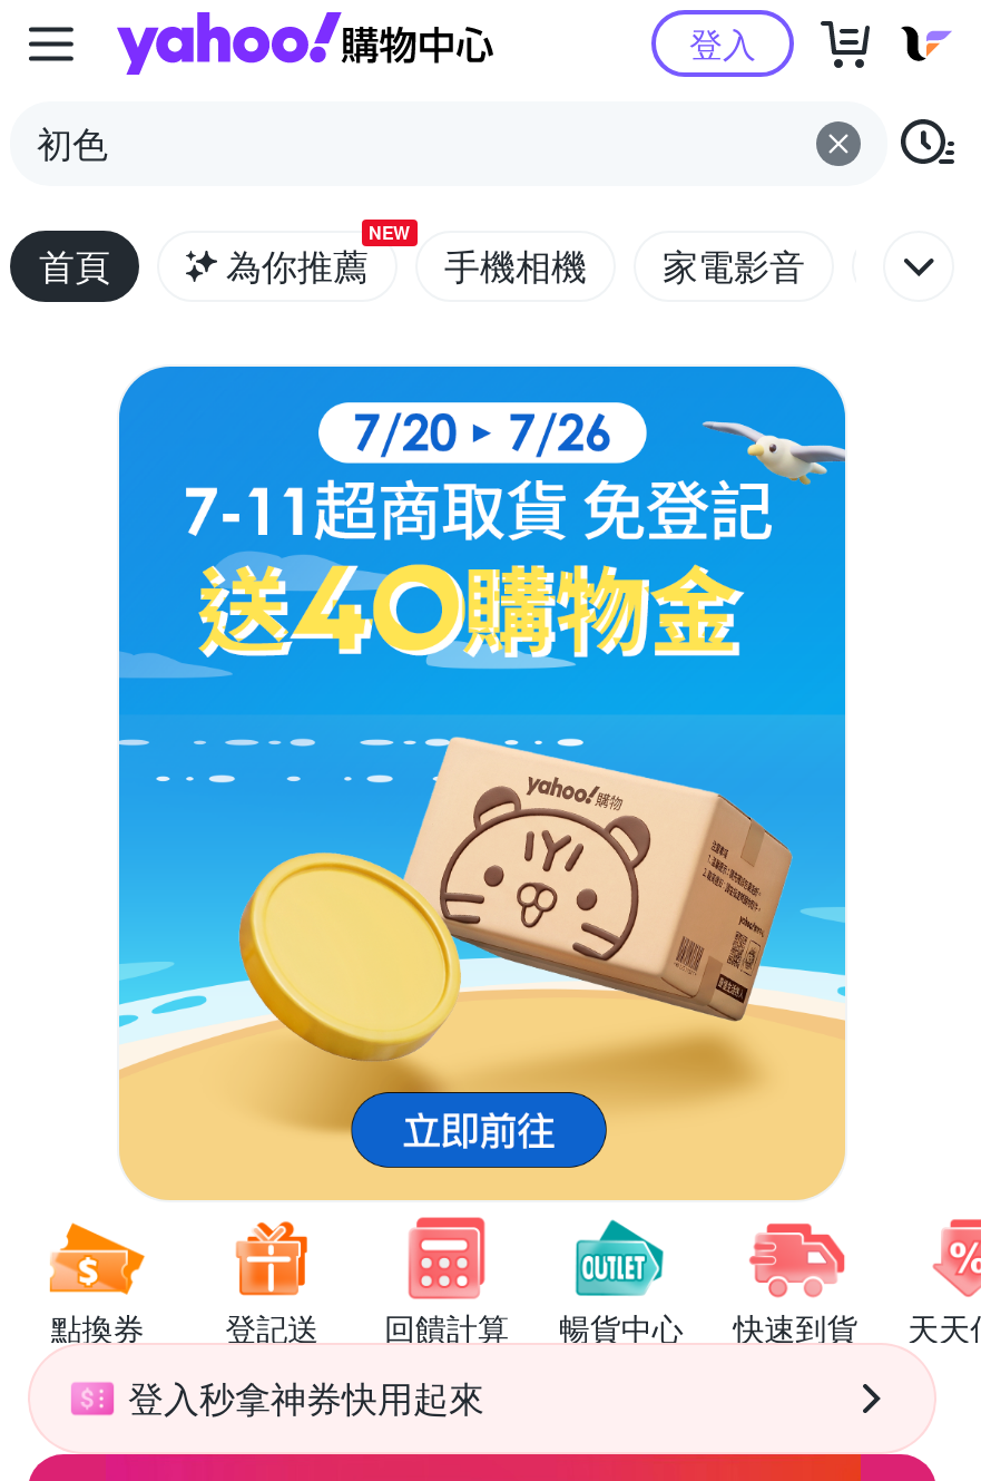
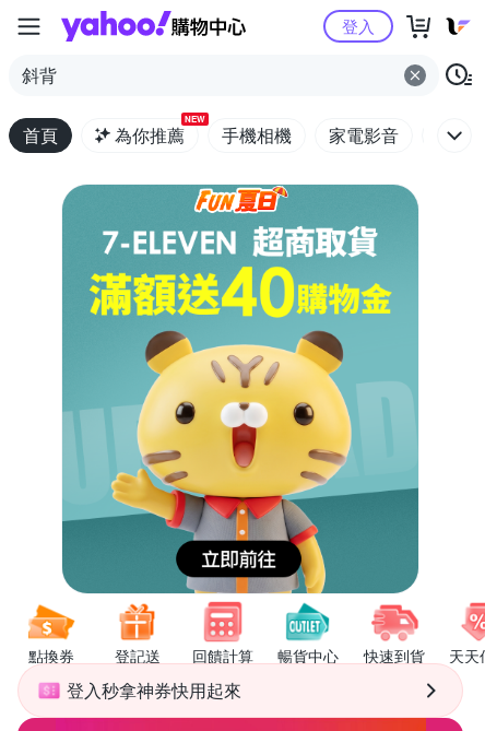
[37,117,108,168] 初色 -> [22,62,57,87] 斜背
[117,367,847,1202] [image] -> [61,185,419,594] [image]

